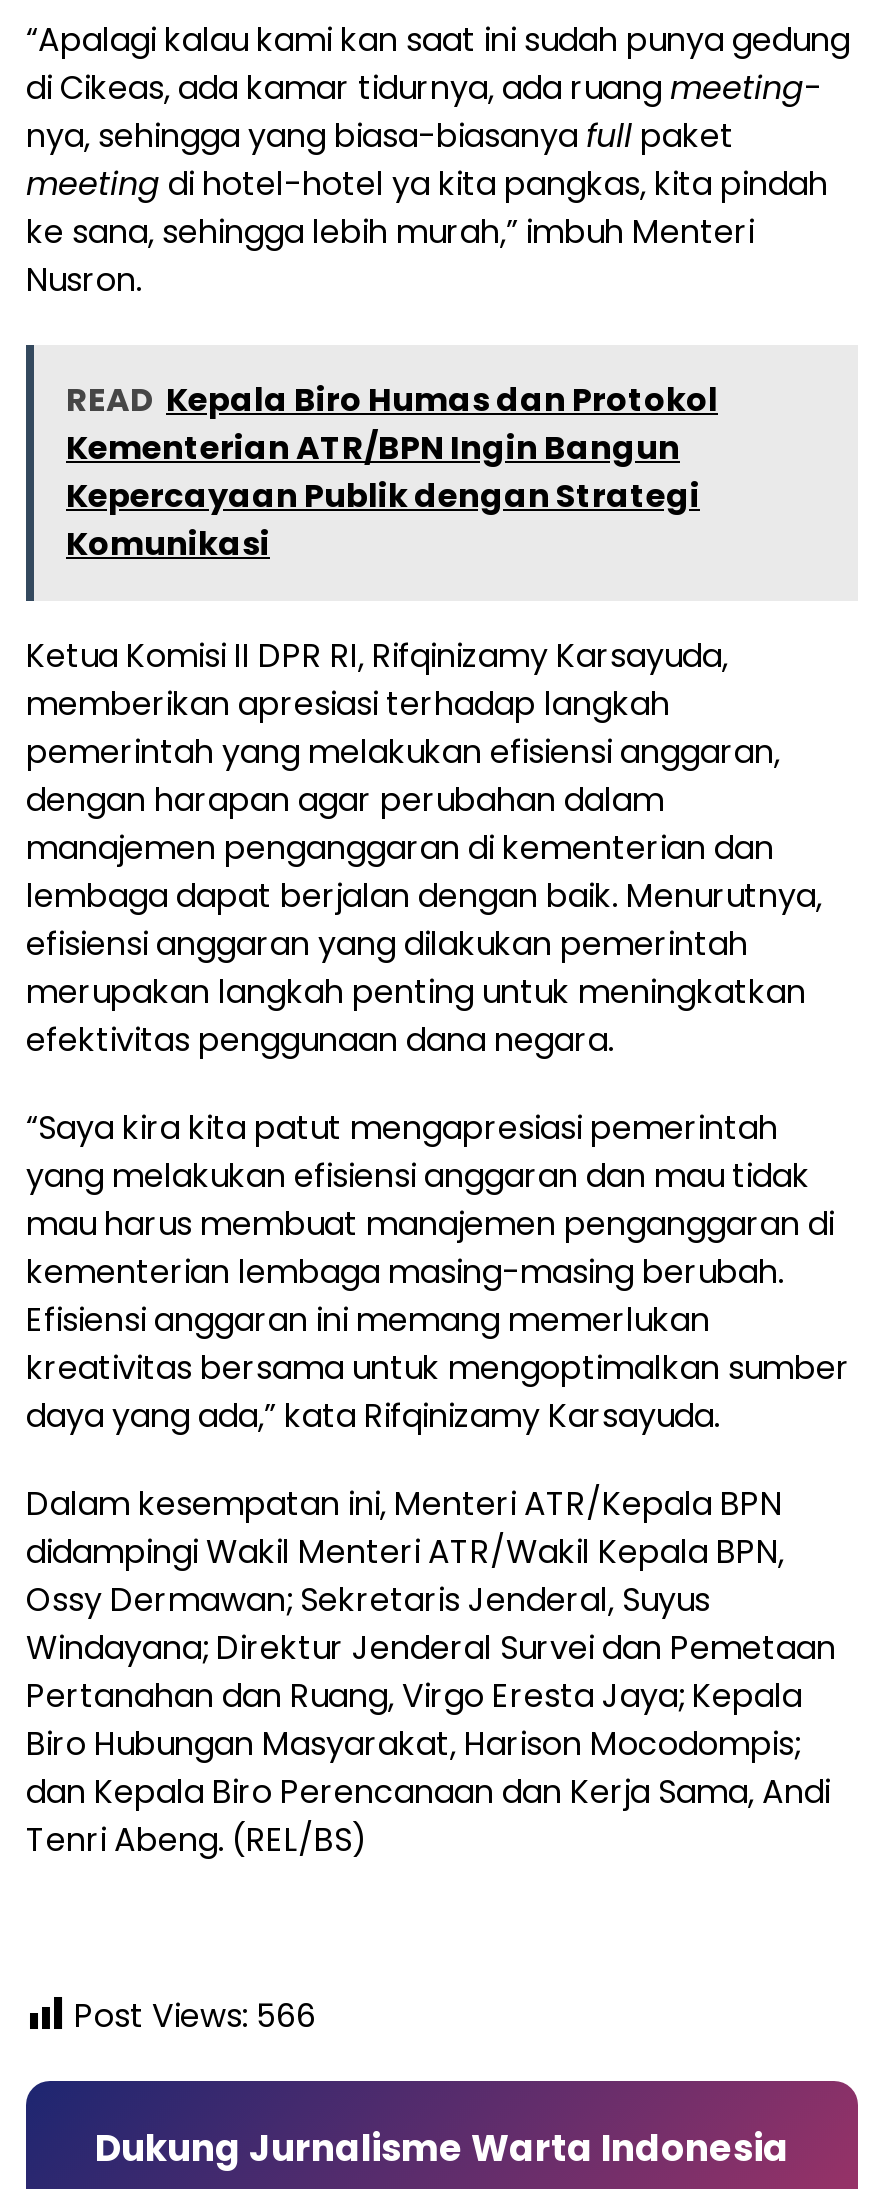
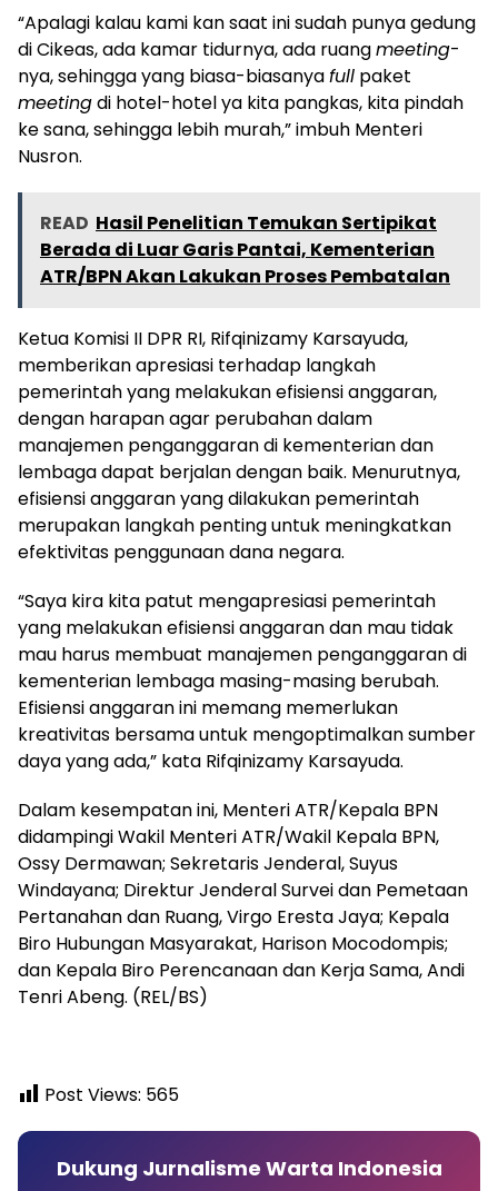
[66,377,718,567] READ Kepala Biro Humas dan Protokol | Kementerian ATR/BPN Ingin Bangun | Kepercayaan Publik dengan Strategi | Komunikasi -> [40,210,450,289] READ Hasil Penelitian Temukan Sertipikat | Berada di Luar Garis Pantai, Kementerian | ATR/BPN Akan Lakukan Proses Pembatalan
[74,1993,316,2039] Post Views: 566 -> [44,1082,179,1107] Post Views: 565

